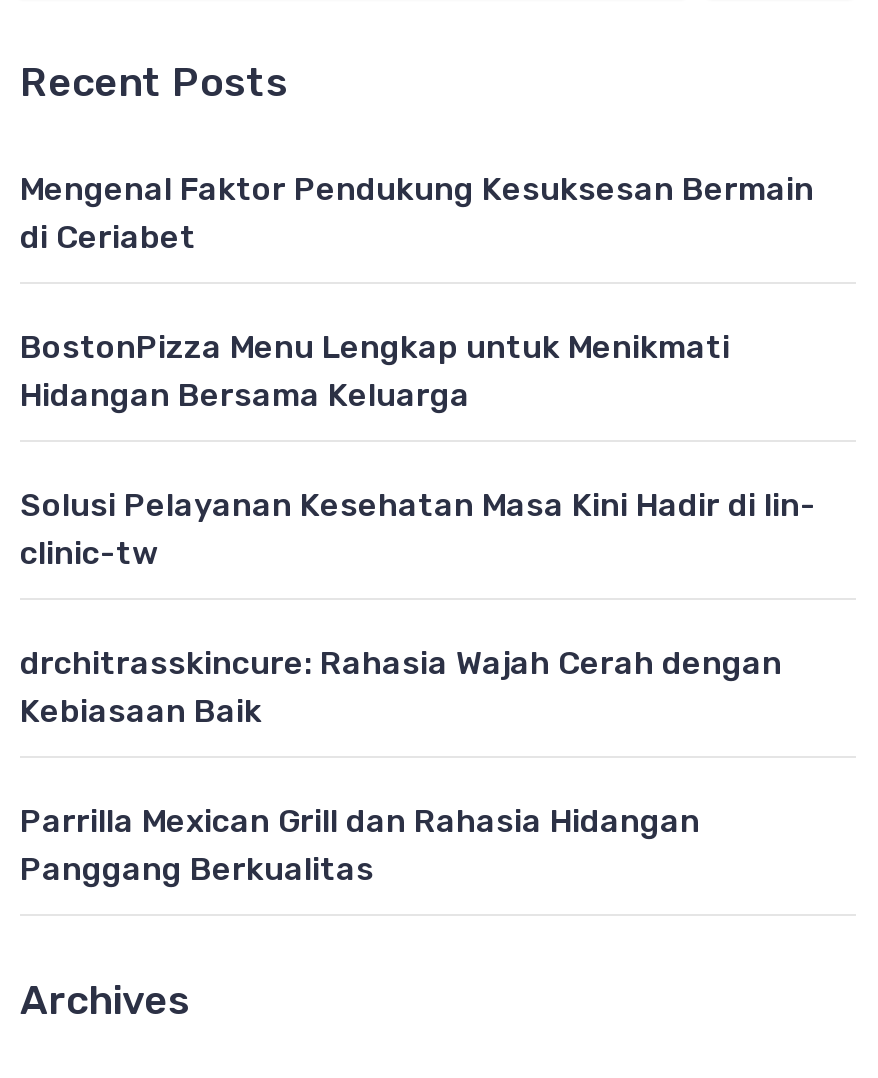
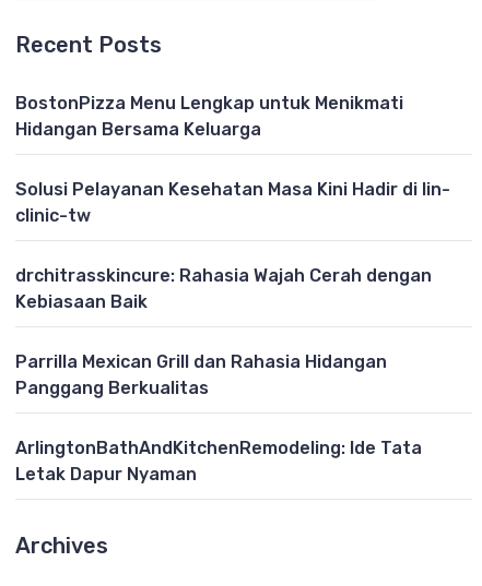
[20,170,814,256] Mengenal Faktor Pendukung Kesuksesan Bermain | di Ceriabet -> none
moved [20,328,816,888] -> [15,93,450,398]: BostonPizza Menu Lengkap untuk Menikmati | Hidangan Bersama Keluarga | Solusi Pelayanan Kesehatan Masa Kini Hadir di lin- | clinic-tw | drchitrasskincure: Rahasia Wajah Cerah dengan | Kebiasaan Baik | Parrilla Mexican Grill dan Rahasia Hidangan | Panggang Berkualitas
none -> [15,438,422,485] ArlingtonBathAndKitchenRemodeling: Ide Tata | Letak Dapur Nyaman

